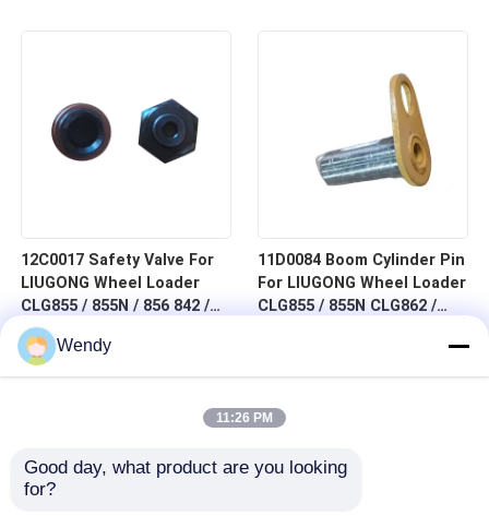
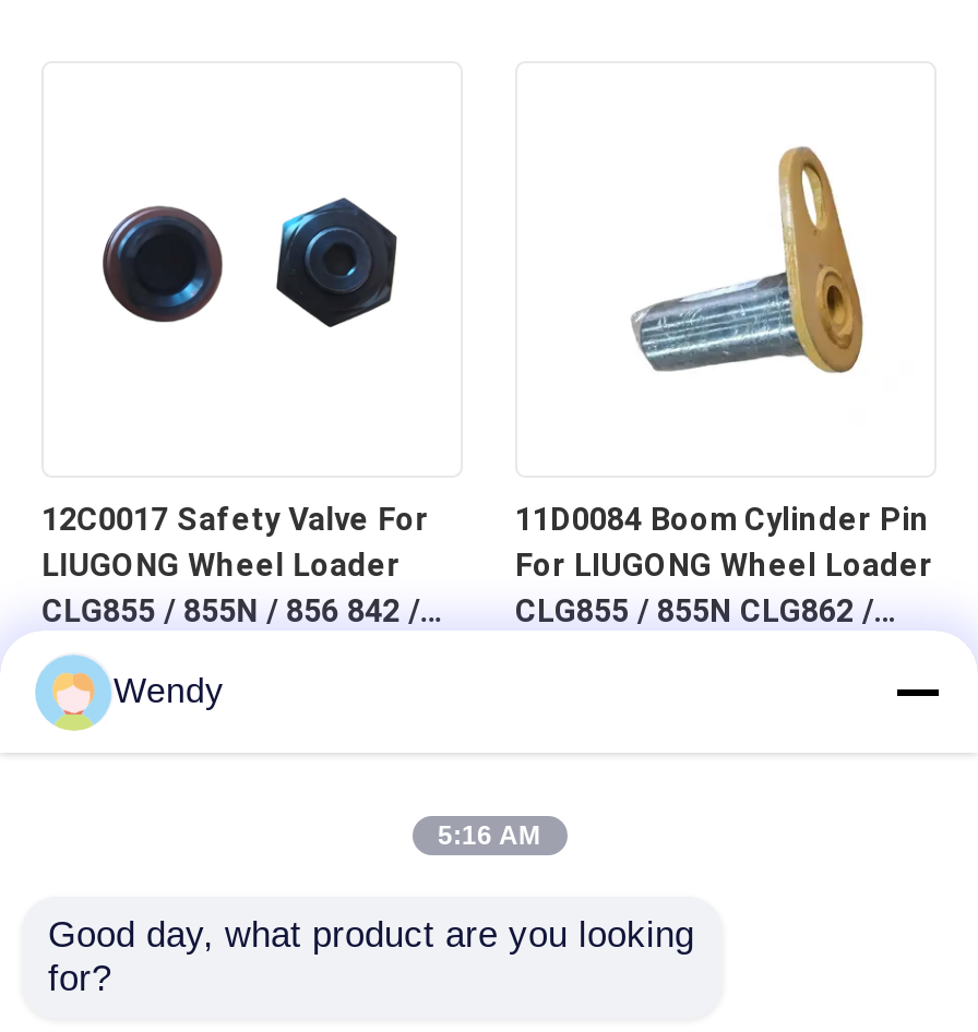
[216,410,273,425] 11:26 PM -> [438,820,540,851] 5:16 AM

